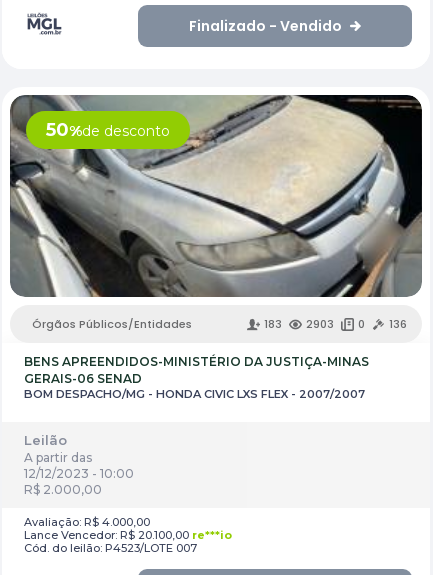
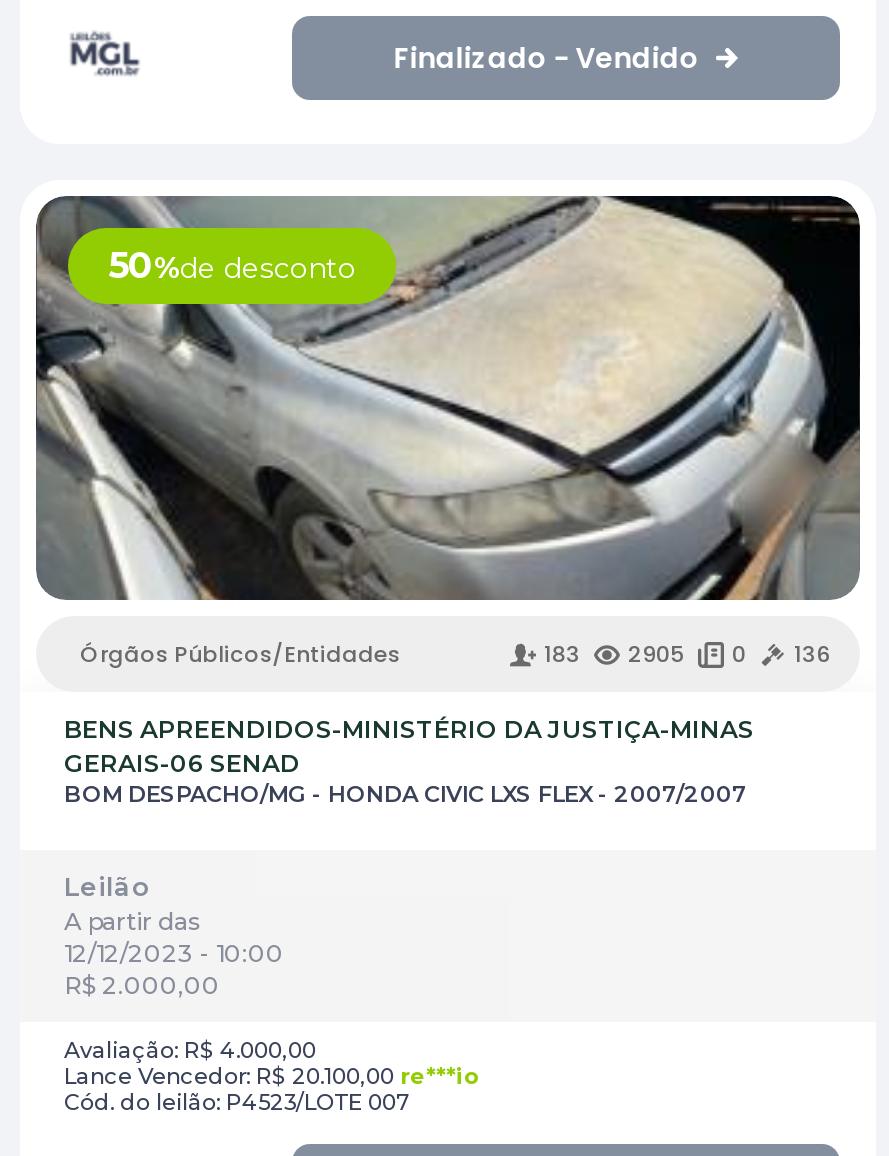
[264,316,407,332] 183 2903 0 136 -> [544,639,830,671] 183 2905 0 136

